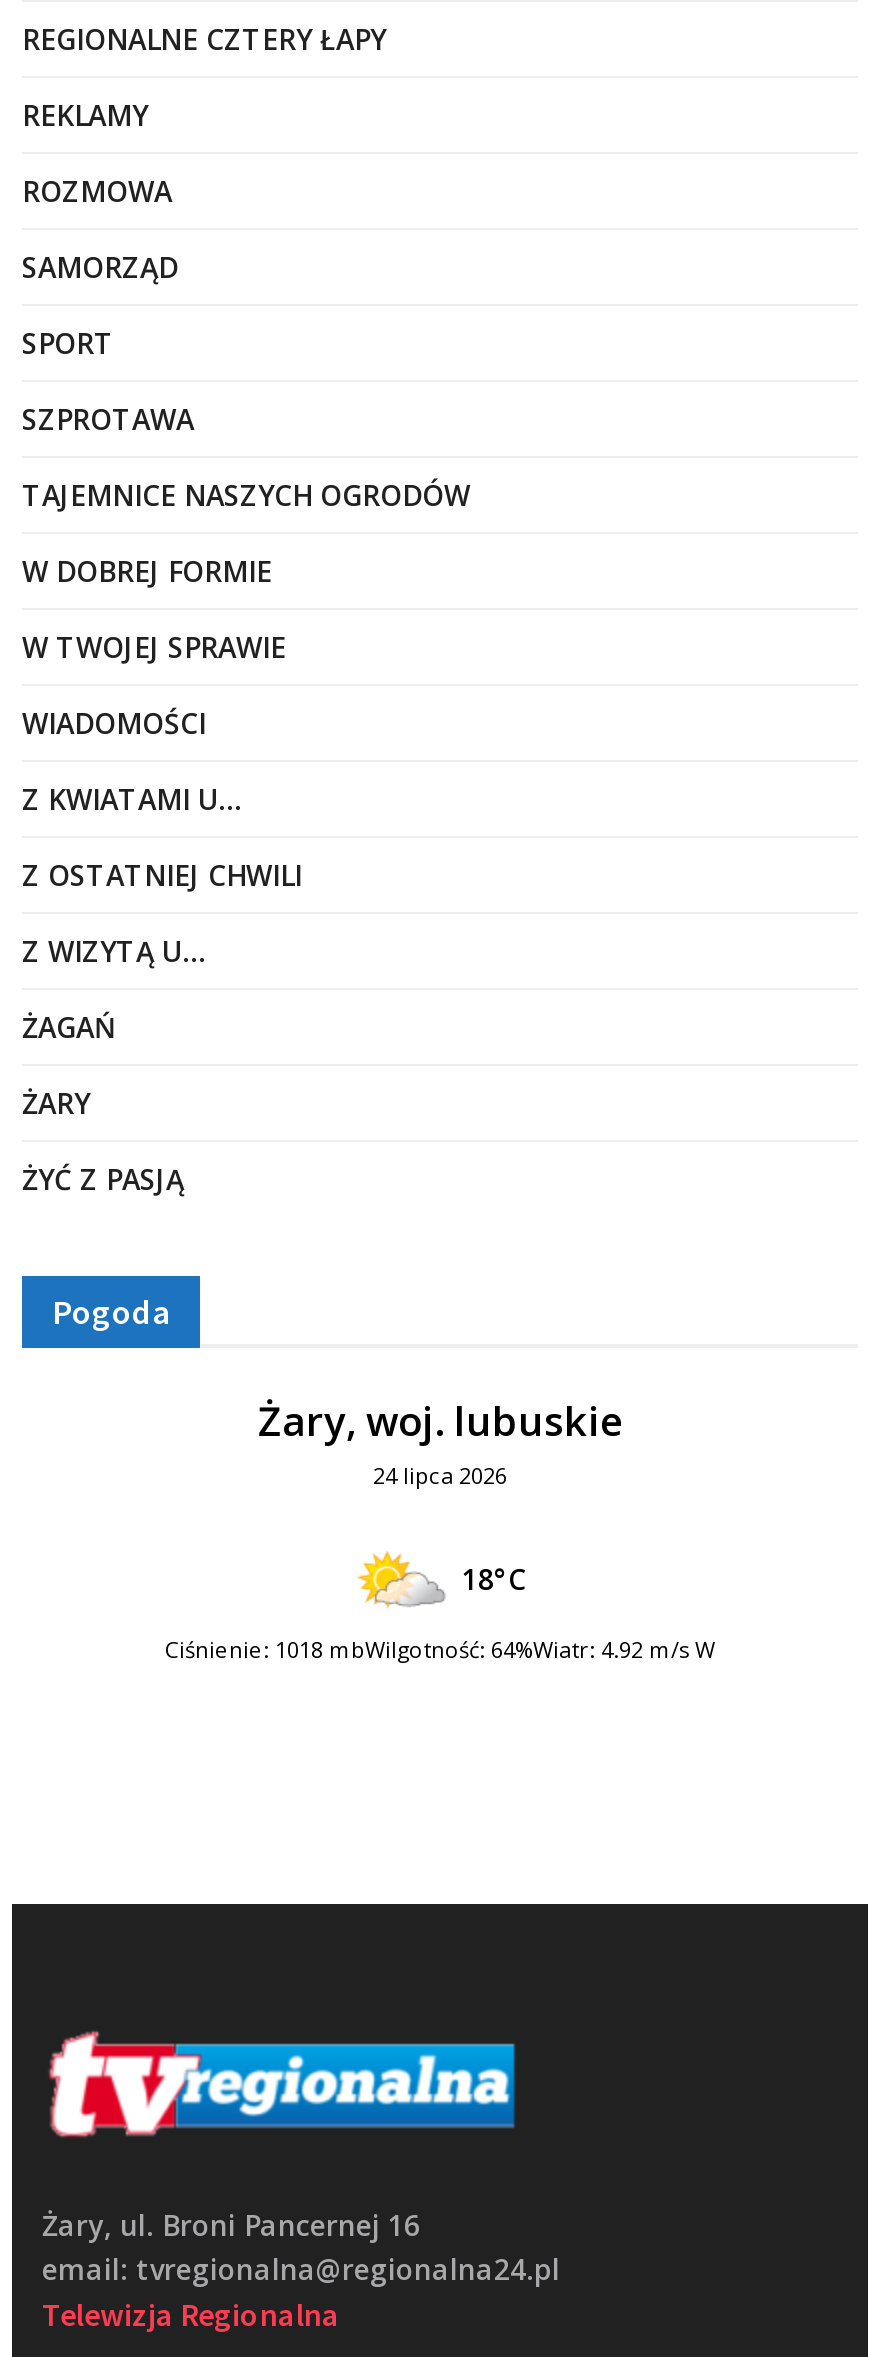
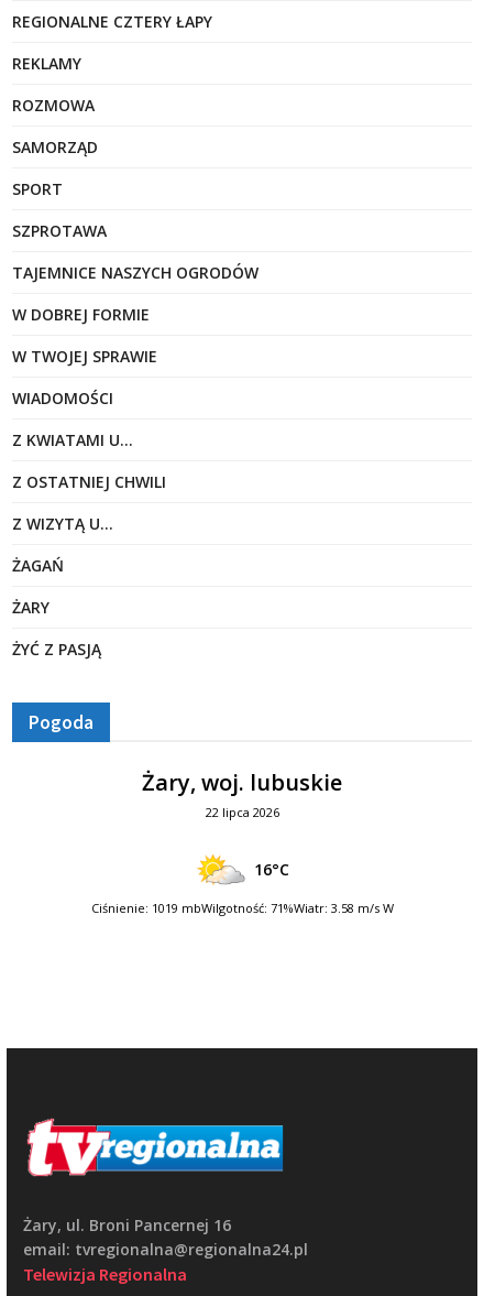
[373,1460,507,1490] 24 lipca 2026 -> [205,804,279,820] 22 lipca 2026
[462,1560,526,1598] 18°C -> [254,859,289,880] 16°C
[165,1634,715,1664] Ciśnienie: 1018 mbWilgotność: 64%Wiatr: 4.92 m/s W -> [91,899,393,916] Ciśnienie: 1019 mbWilgotność: 71%Wiatr: 3.58 m/s W

